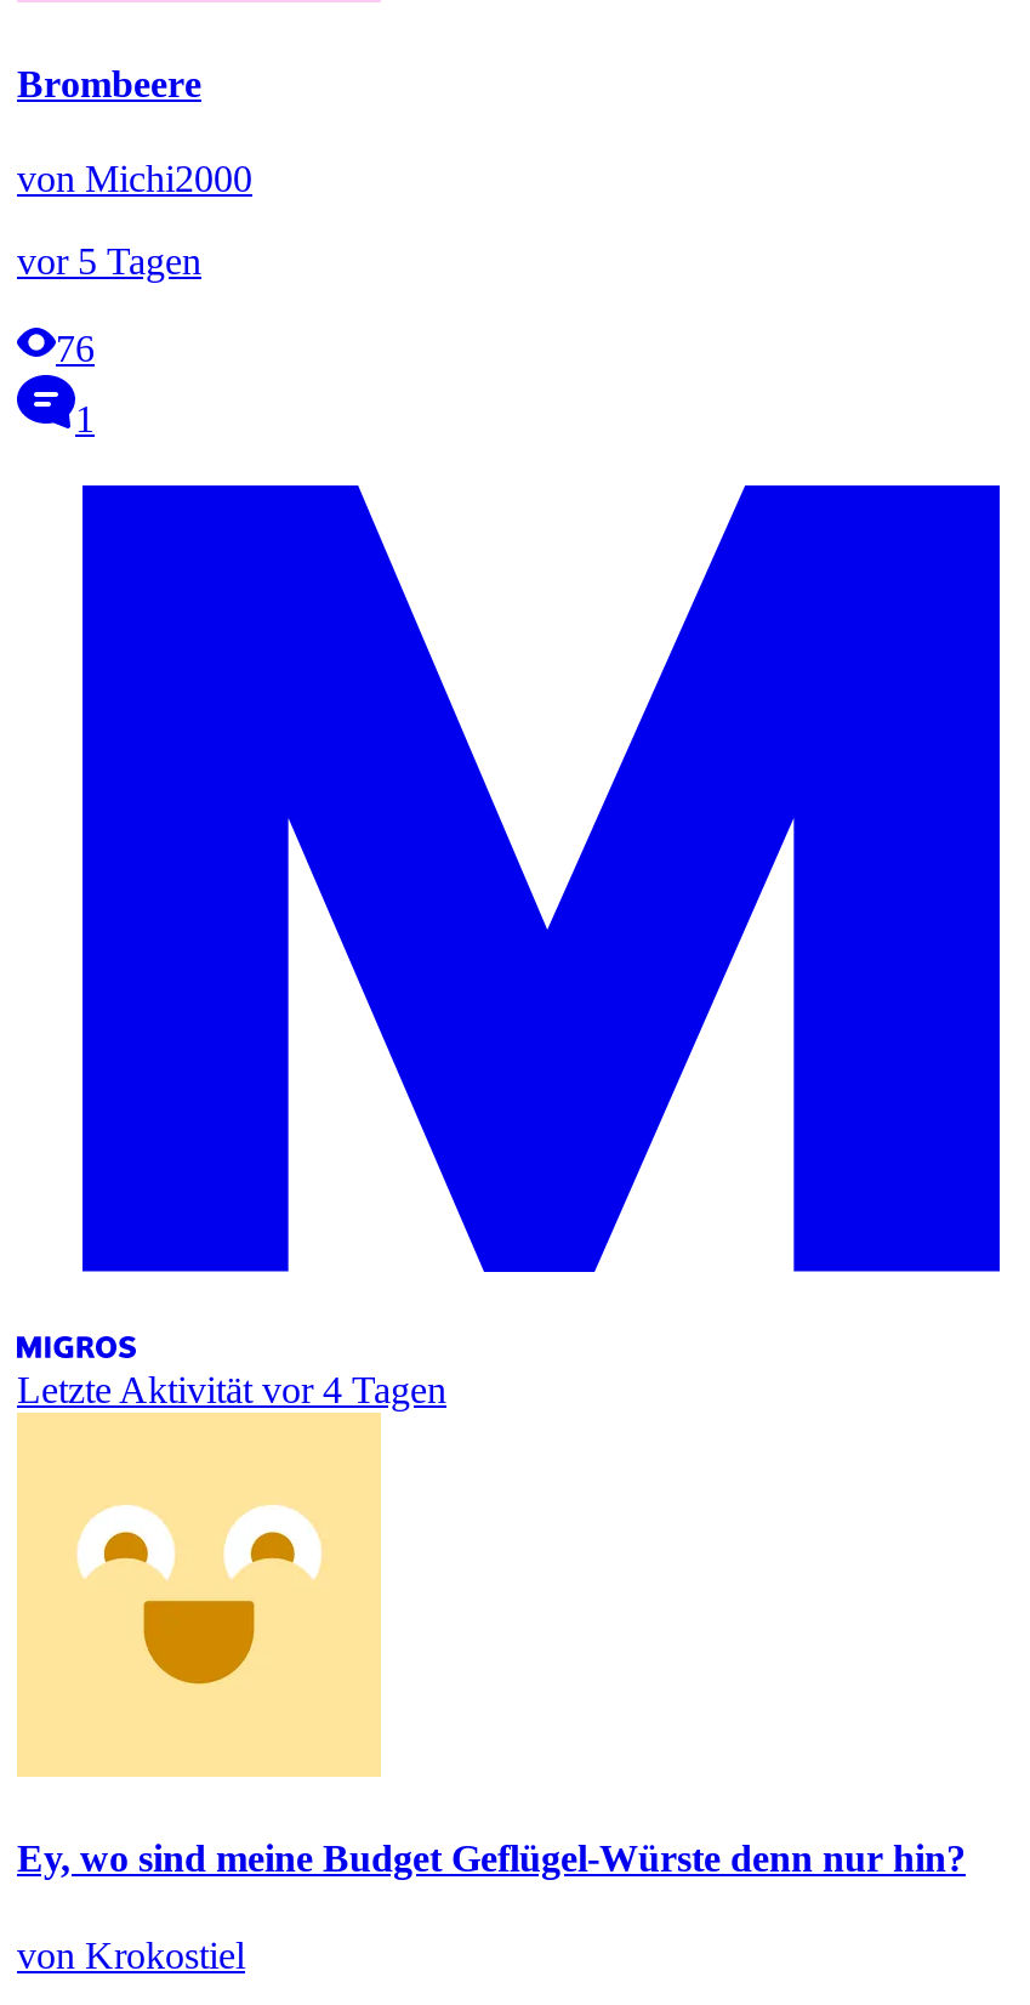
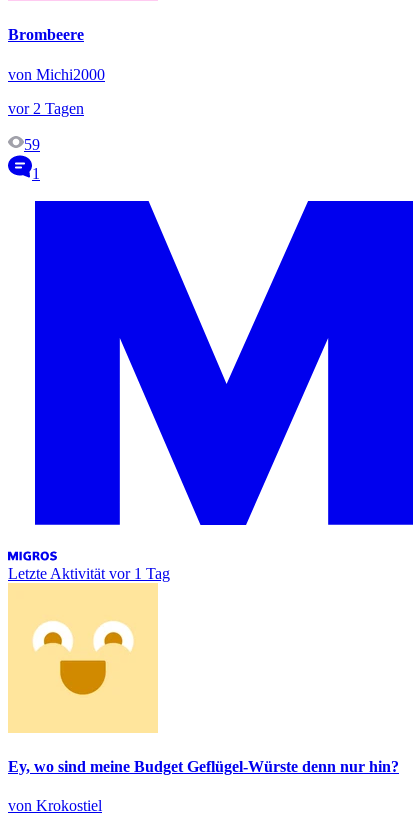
[17,241,201,282] vor 5 Tagen -> [8,100,84,117] vor 2 Tagen
[56,328,95,369] 76 -> [24,136,40,153] 59
[17,1370,446,1411] Letzte Aktivität vor 4 Tagen -> [8,565,170,582] Letzte Aktivität vor 1 Tag

